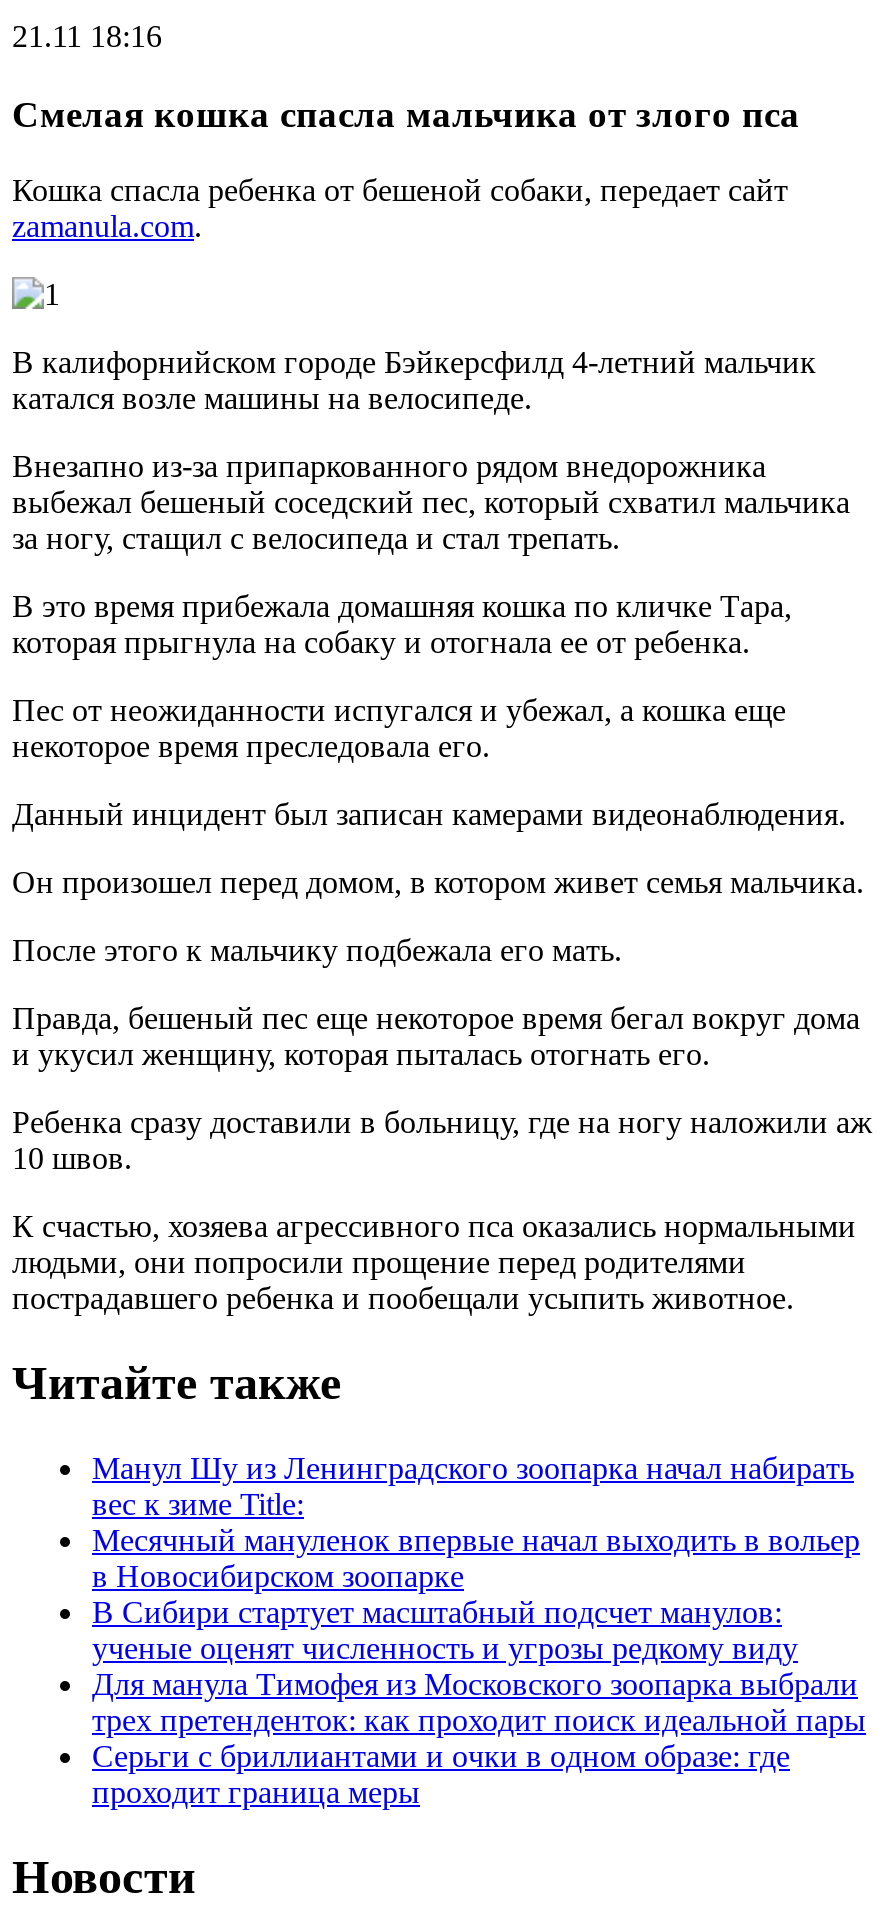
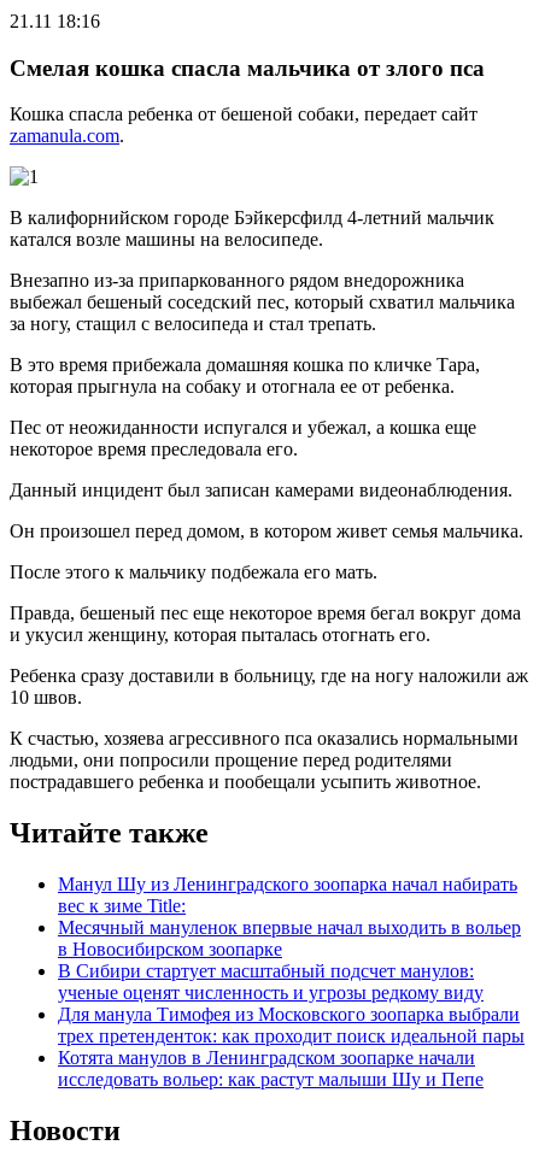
[92,1739,790,1809] Серьги с бриллиантами и очки в одном образе: где | проходит граница меры -> [58,1048,484,1090] Котята манулов в Ленинградском зоопарке начали | исследовать вольер: как растут малыши Шу и Пепе

